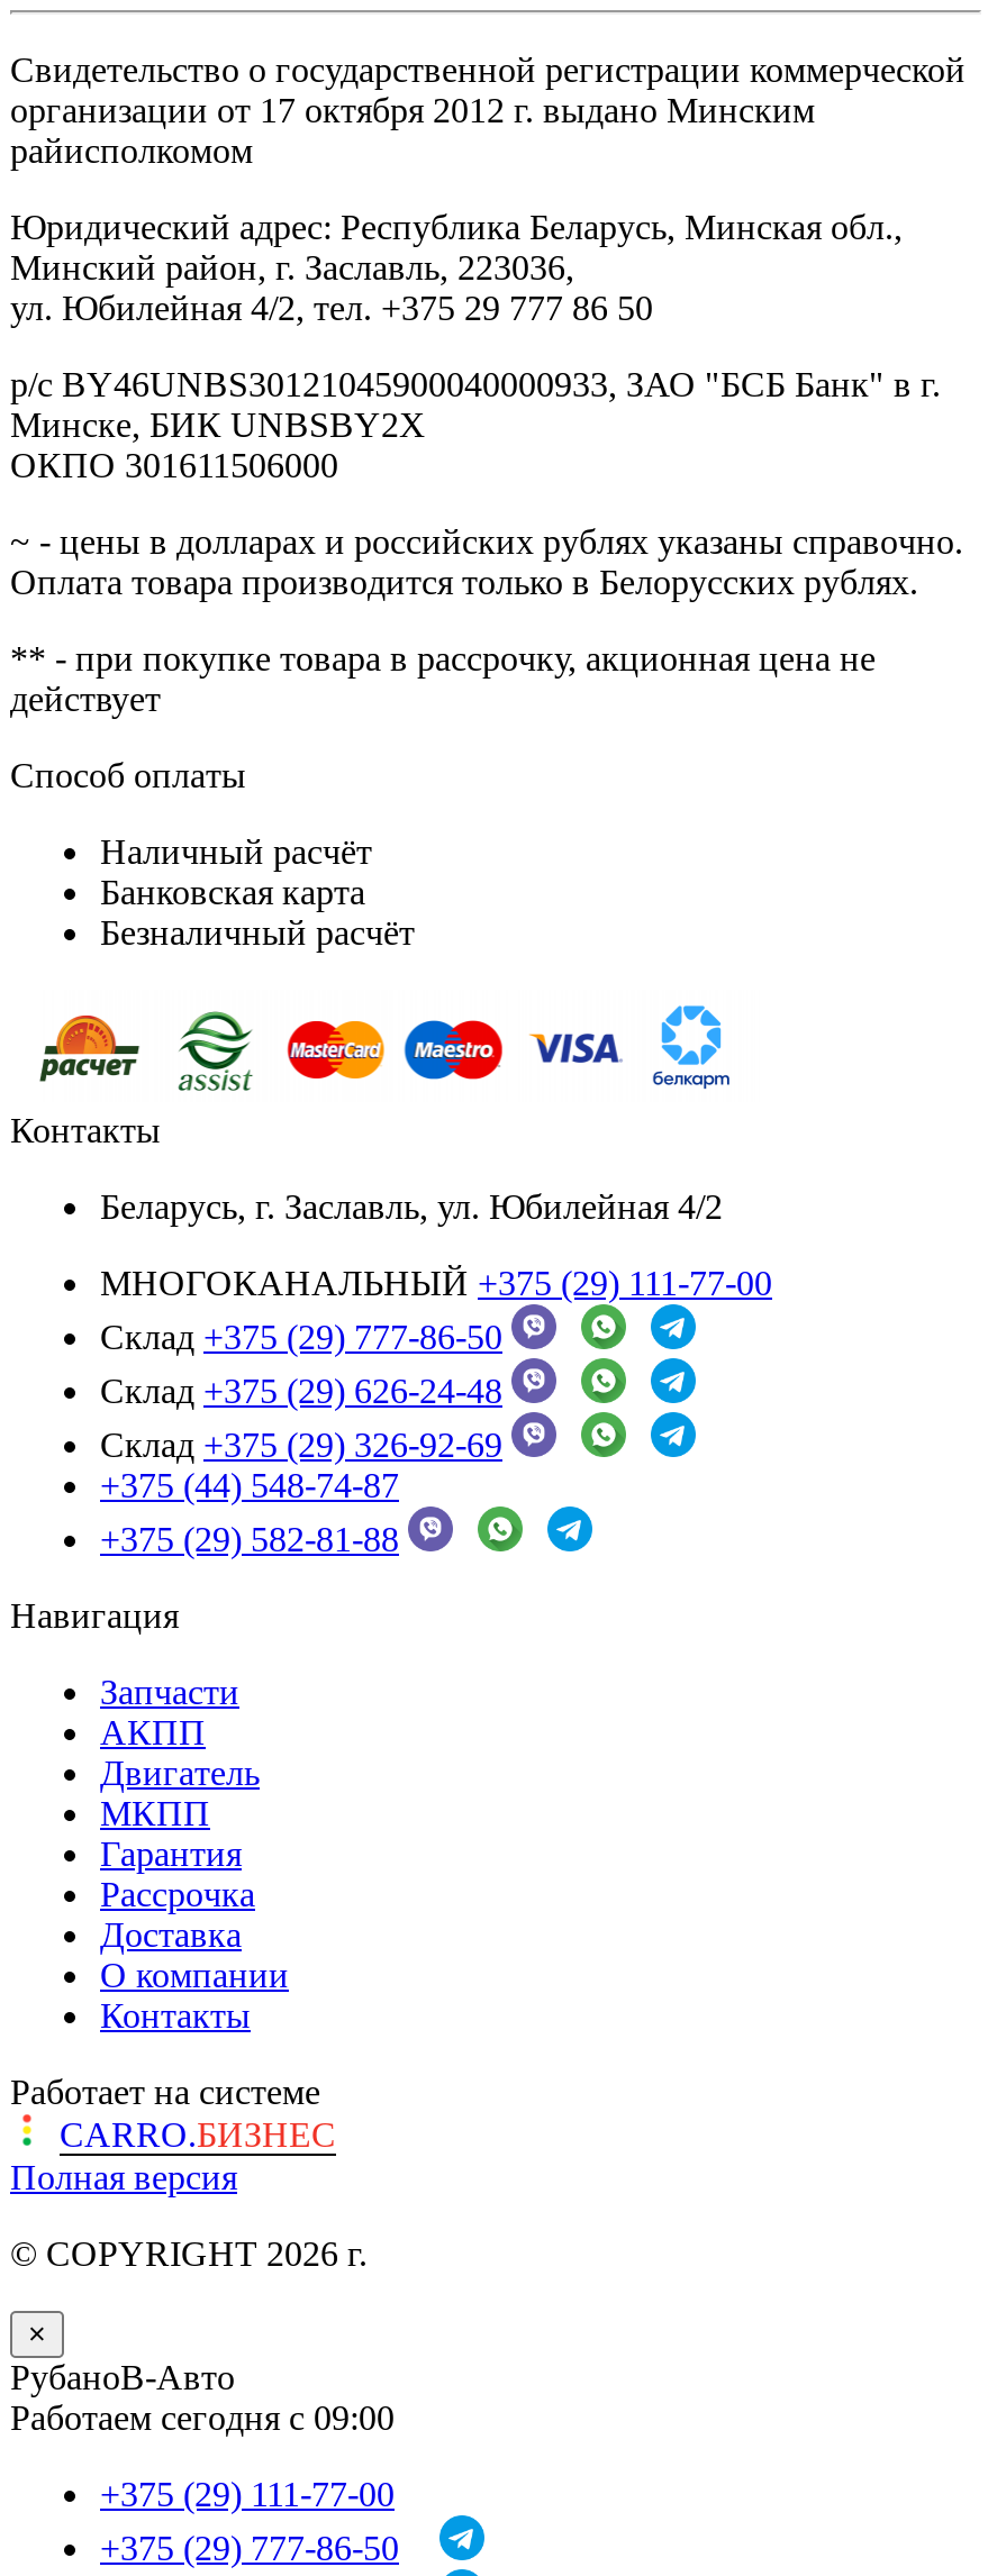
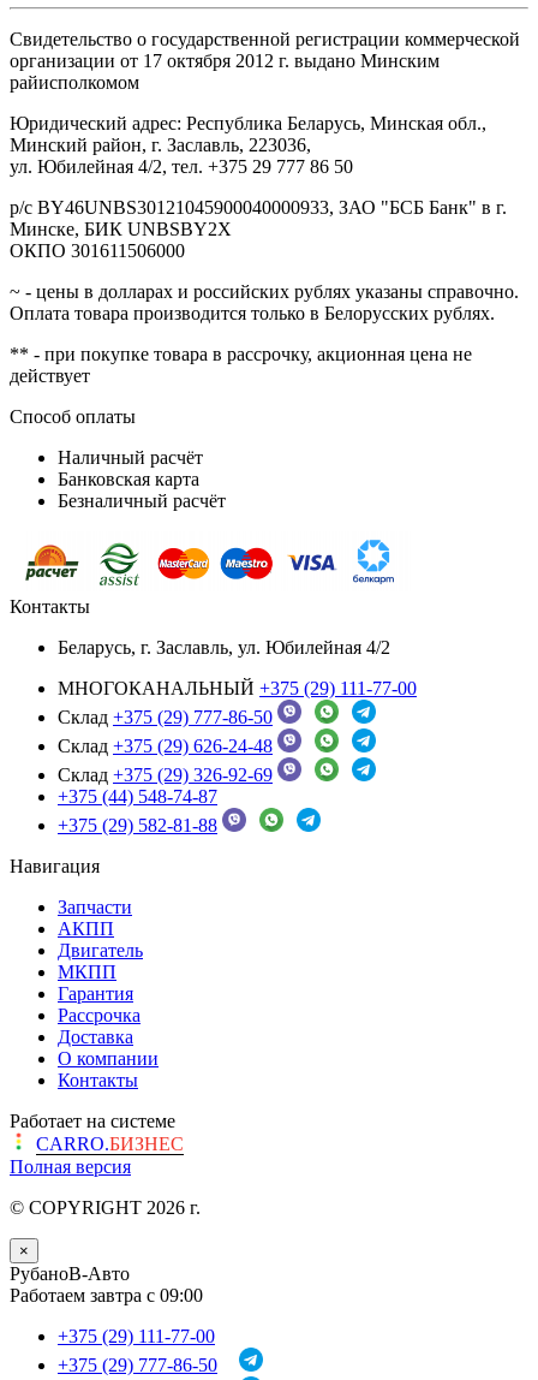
[10,2398,395,2436] Работаем сегодня с 09:00 -> [10,1285,203,1305] Работаем завтра с 09:00

